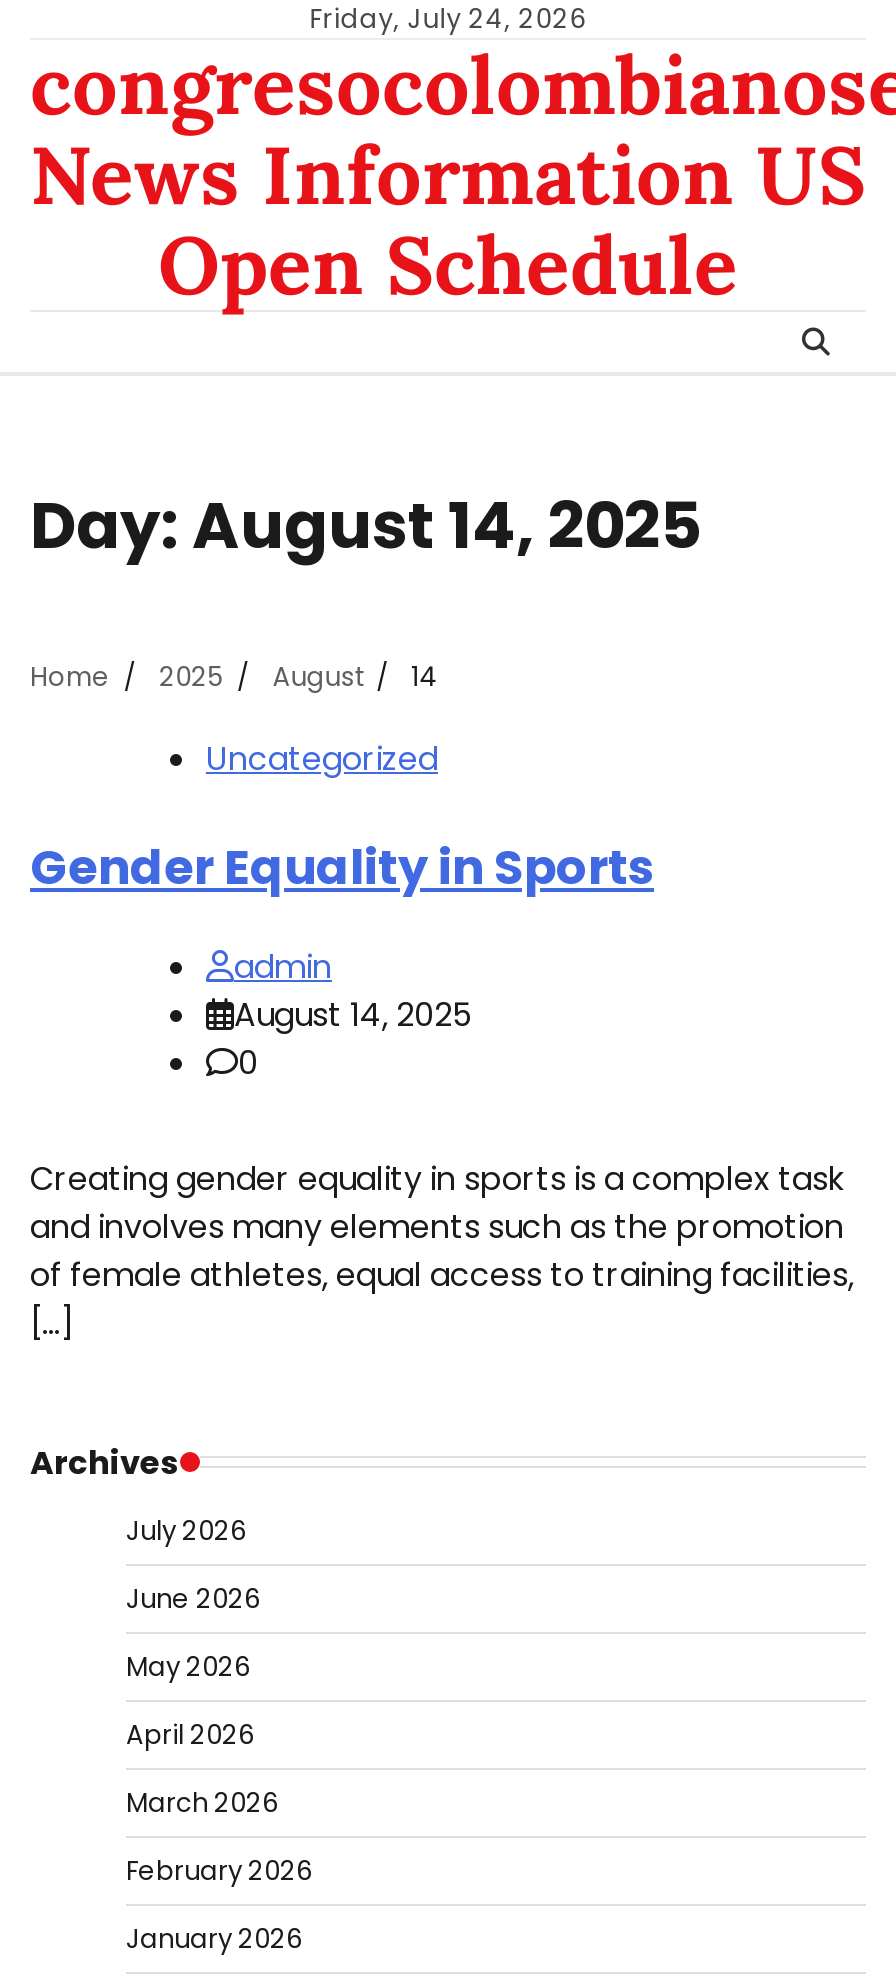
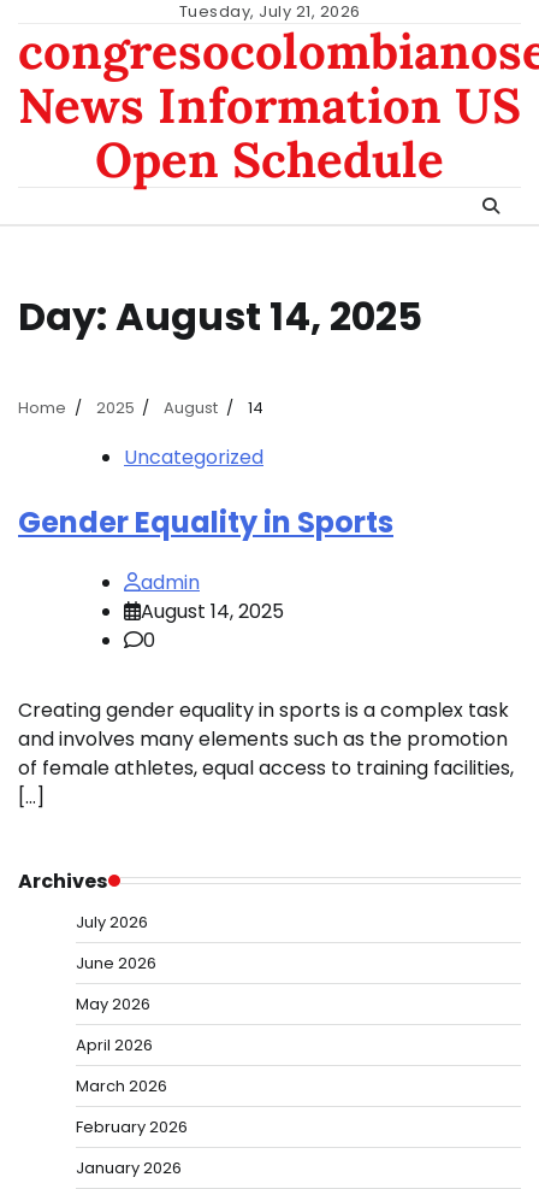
[310,0,586,38] Friday, July 24, 2026 -> [179,0,360,23] Tuesday, July 21, 2026

